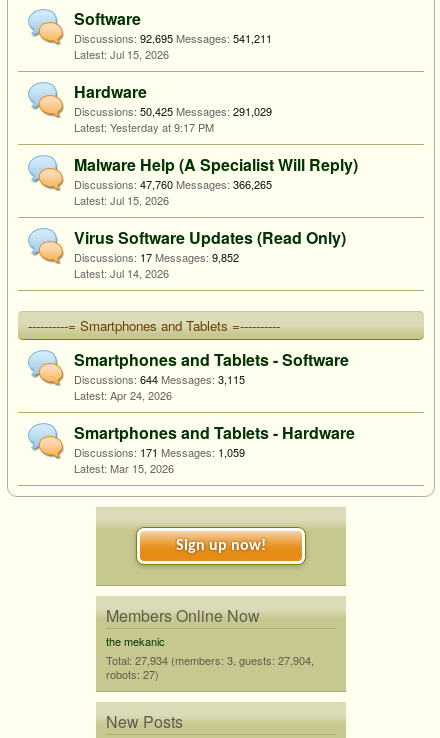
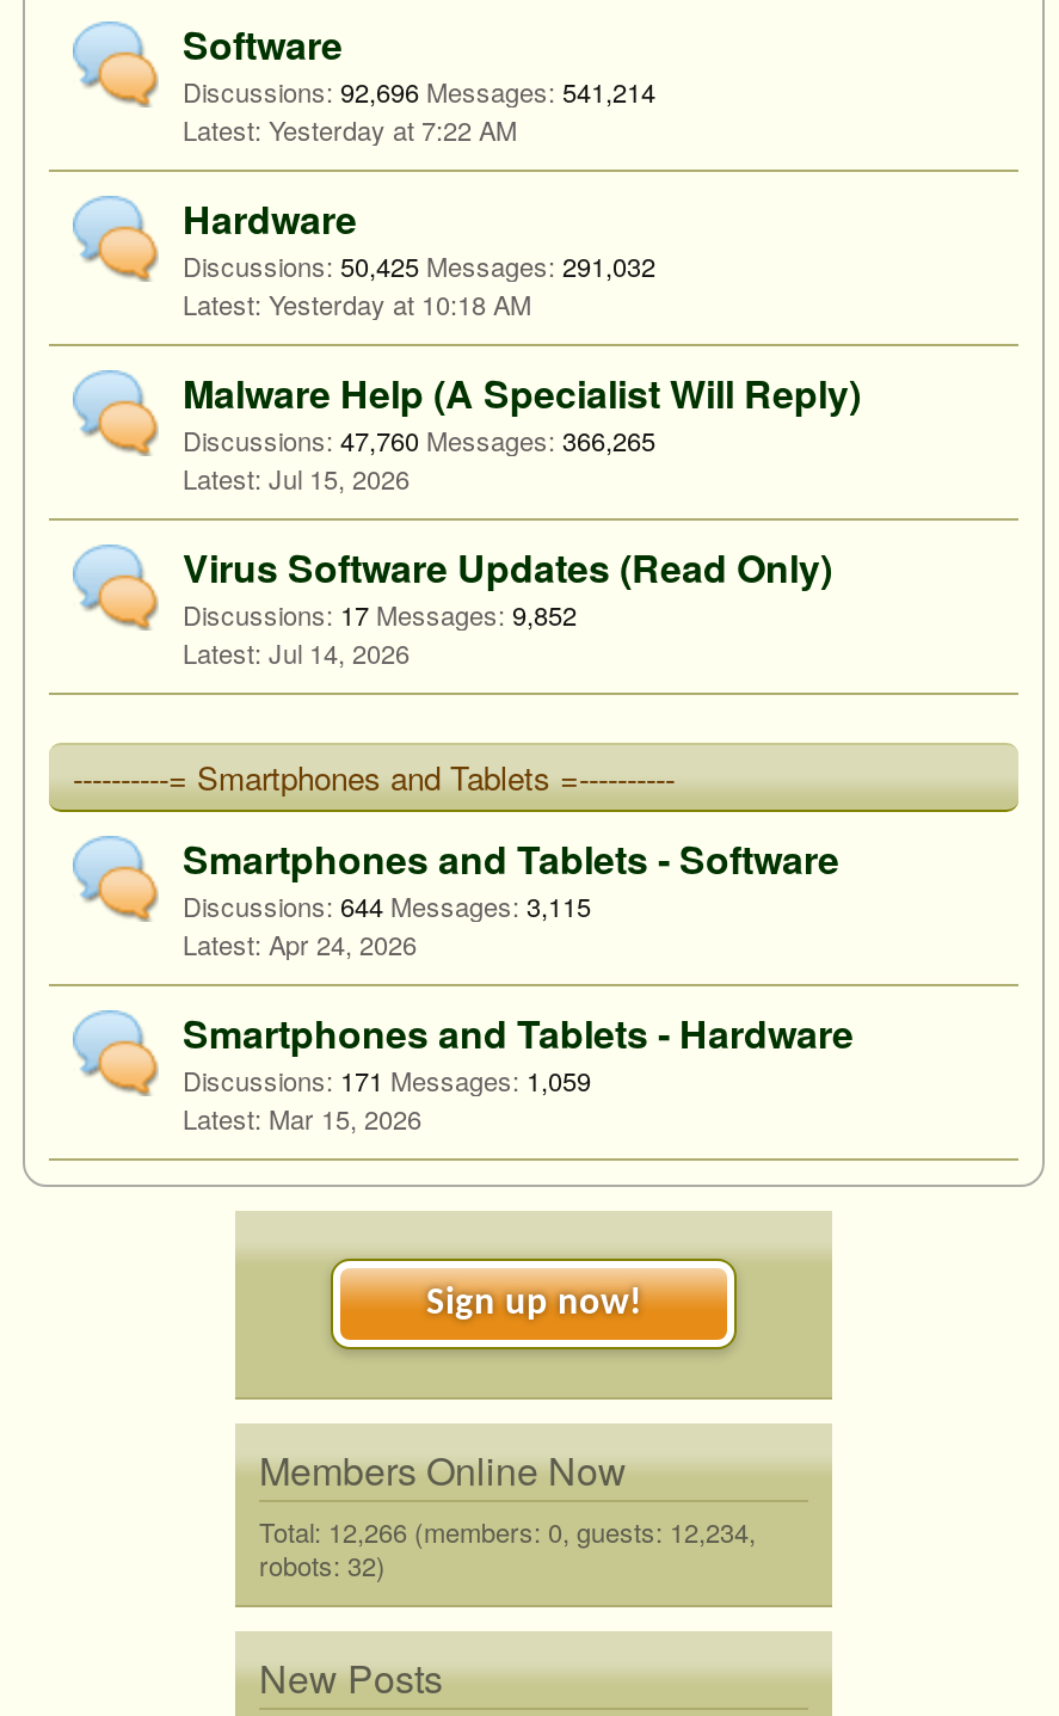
[74,30,272,62] Discussions: 92,695 Messages: 541,211 | Jul 15, 2026 -> [183,72,655,148] Discussions: 92,696 Messages: 541,214 | Yesterday at 7:22 AM
[74,103,272,119] Discussions: 50,425 Messages: 291,029 -> [183,246,655,284] Discussions: 50,425 Messages: 291,032
[110,119,214,135] Yesterday at 9:17 PM -> [269,284,531,322] Yesterday at 10:18 AM
[106,633,314,682] the mekanic | Total: 27,934 (members: 3, guests: 27,904, | robots: 27) -> [259,1512,756,1583] Total: 12,266 (members: 0, guests: 12,234, | robots: 32)

